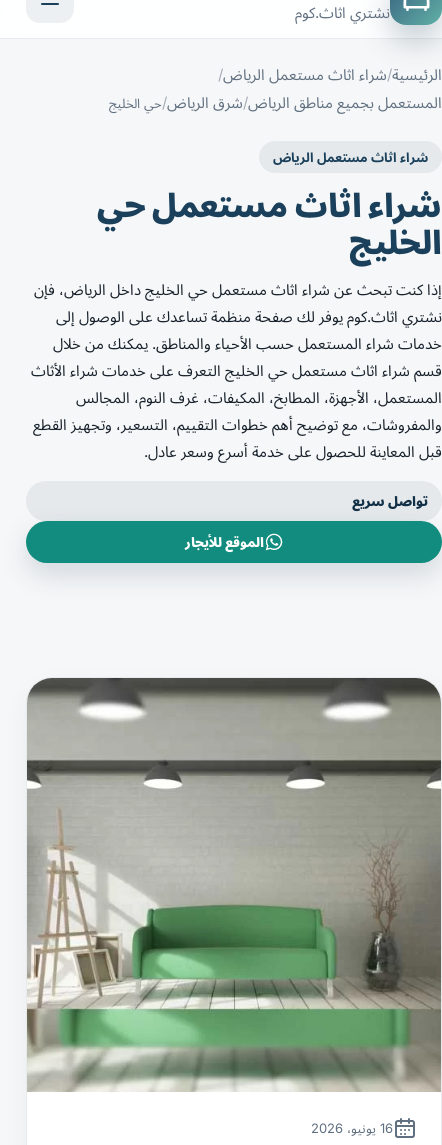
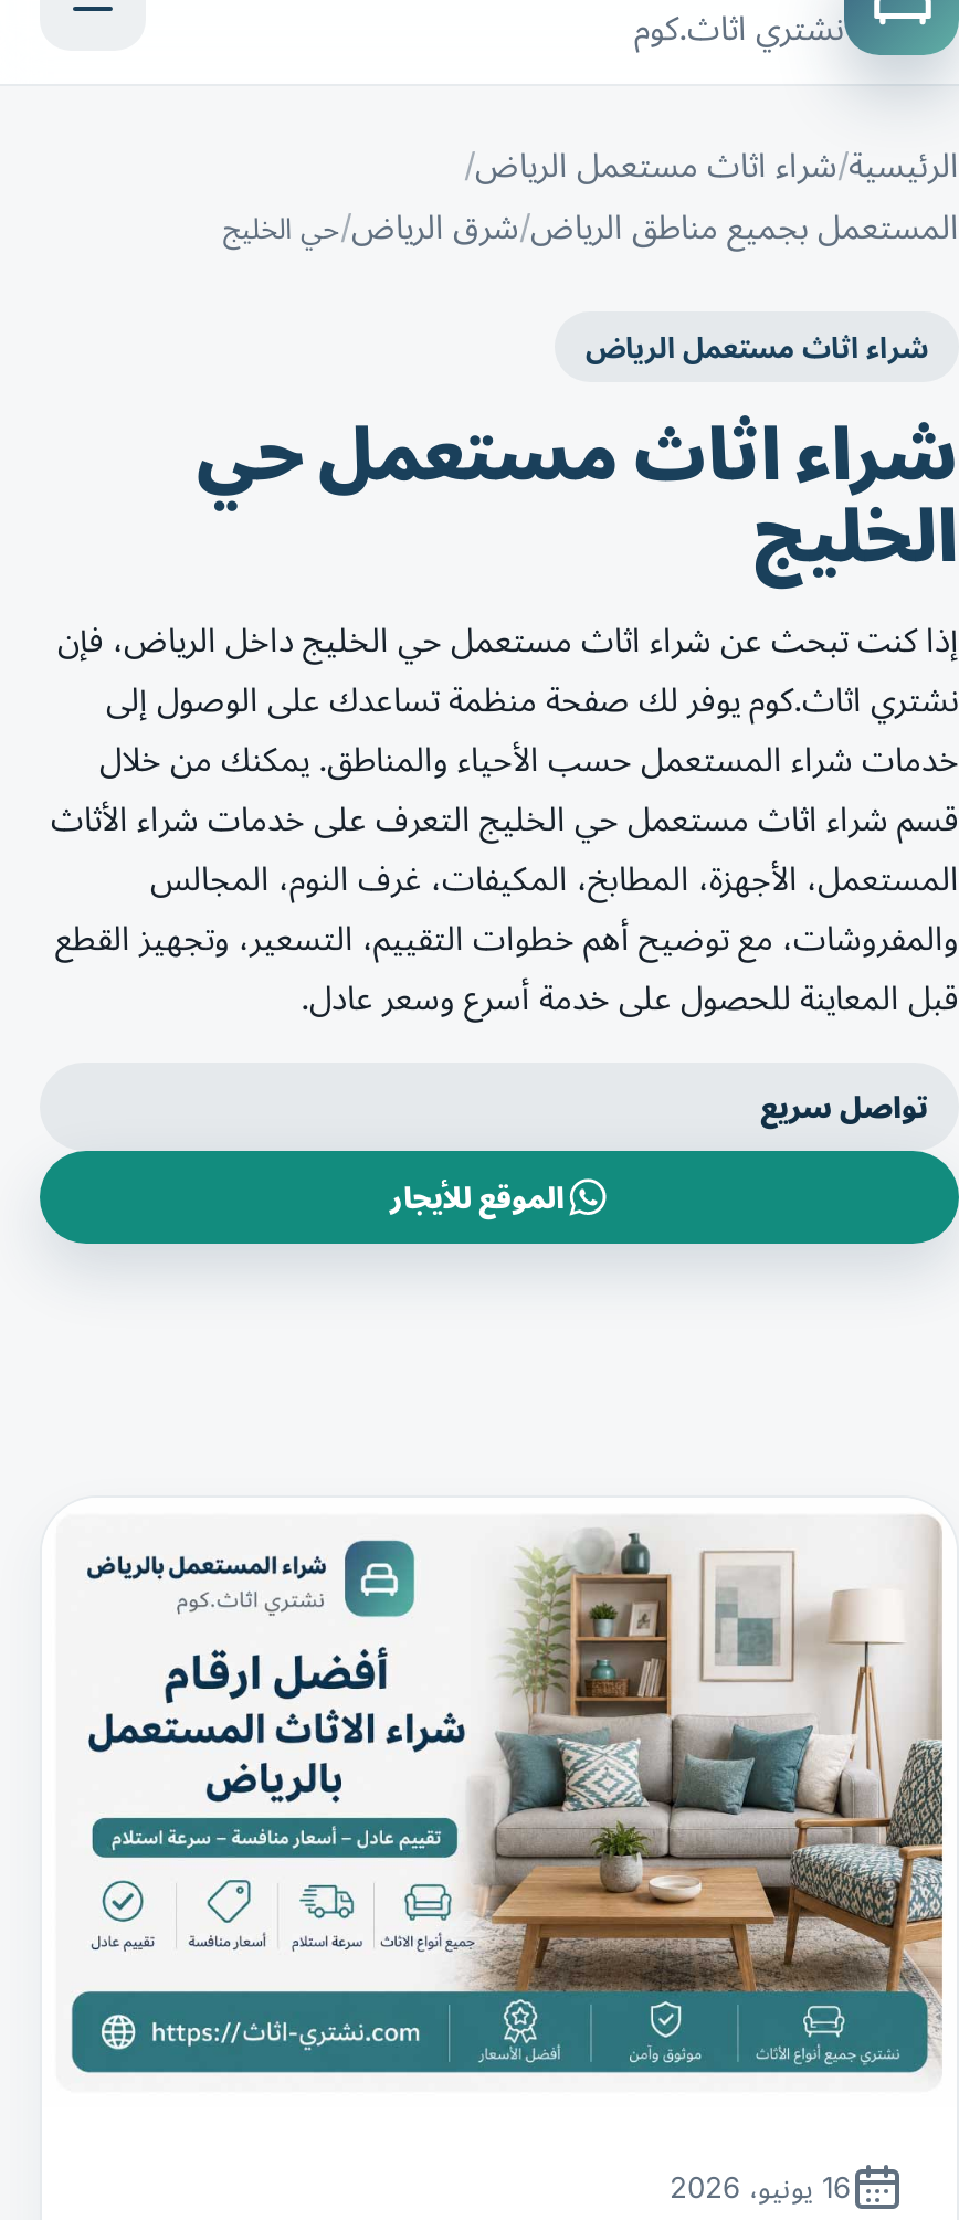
[26,677,439,1092] [image] -> [42,1498,952,2105] [image]

